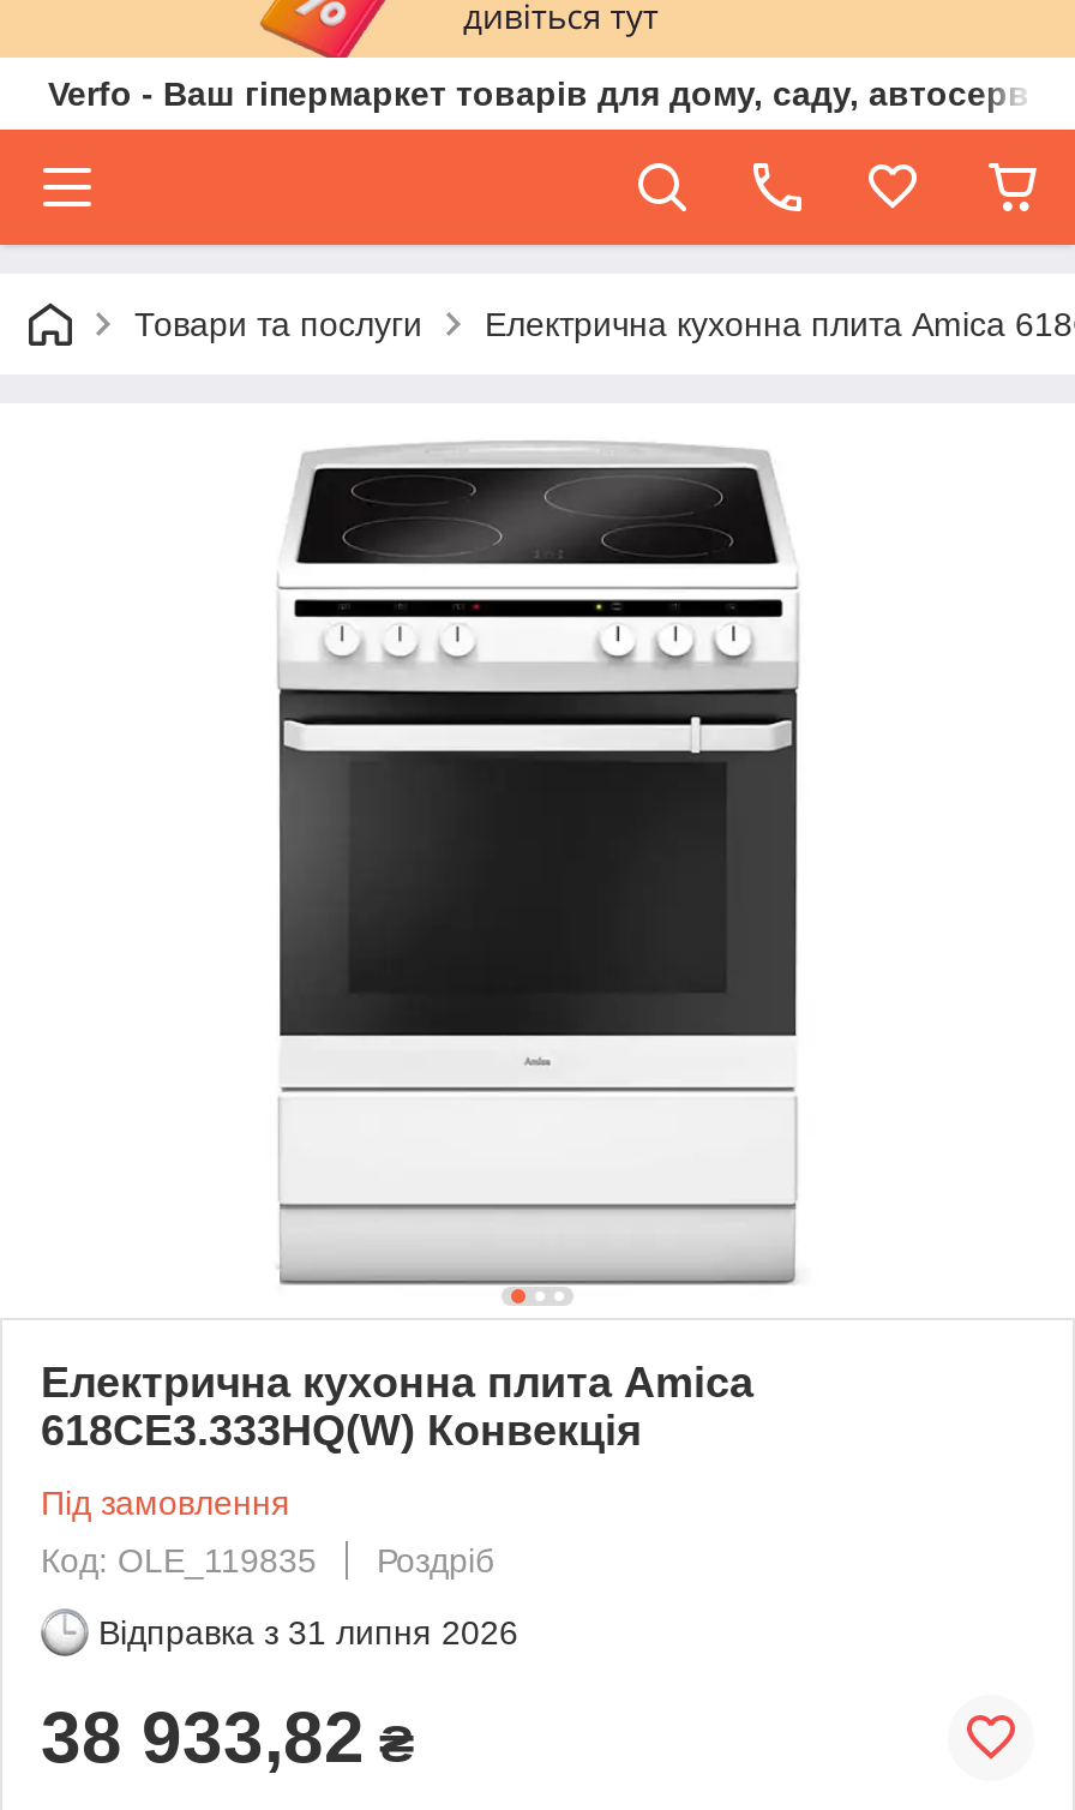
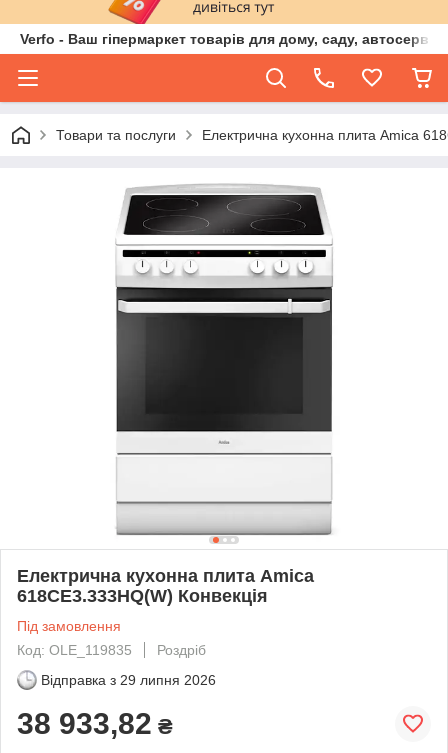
[98,1613,518,1651] Відправка з 31 липня 2026 -> [41,672,216,688] Відправка з 29 липня 2026

